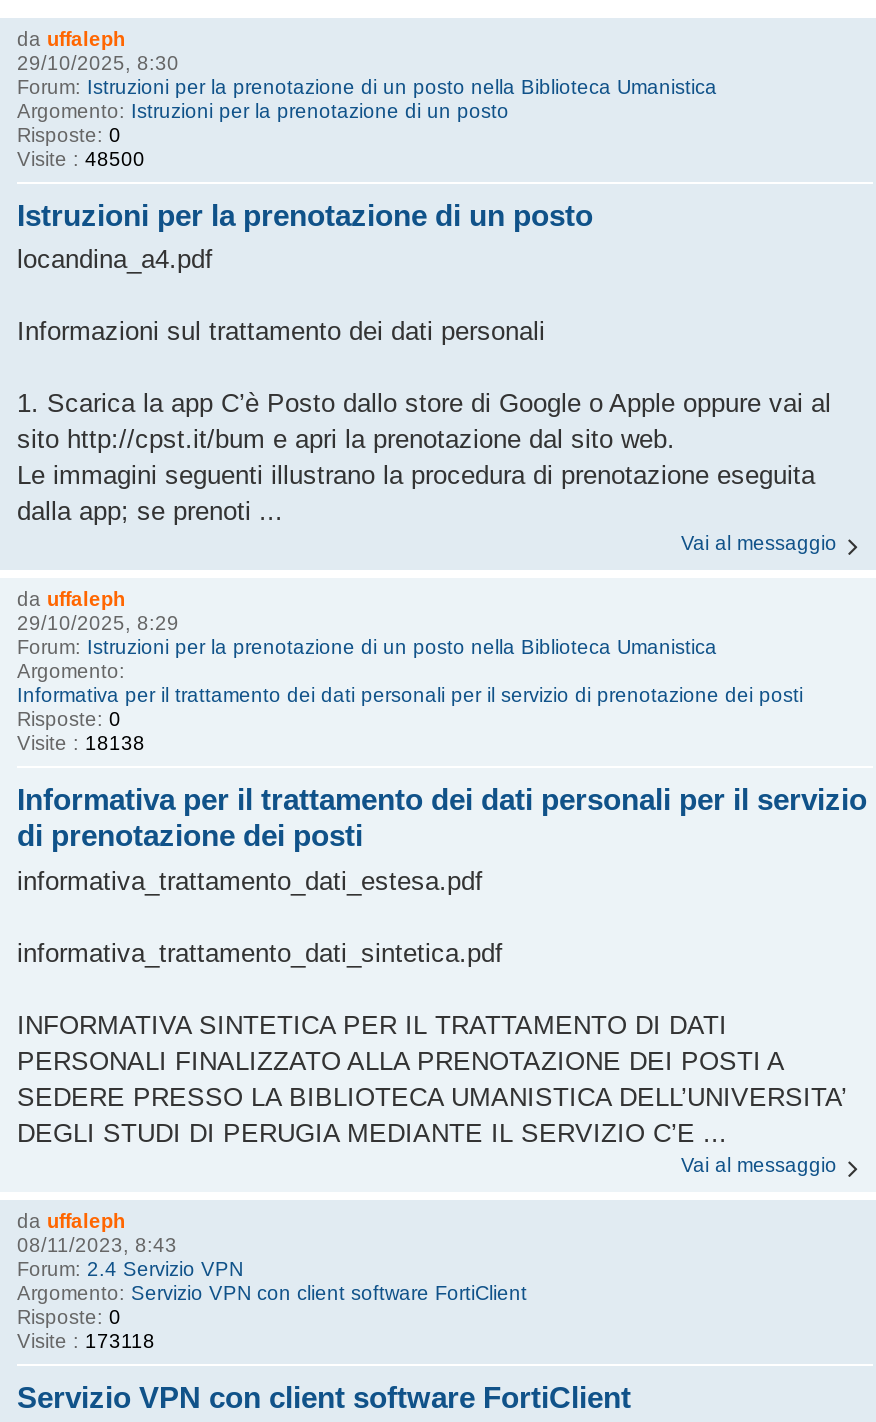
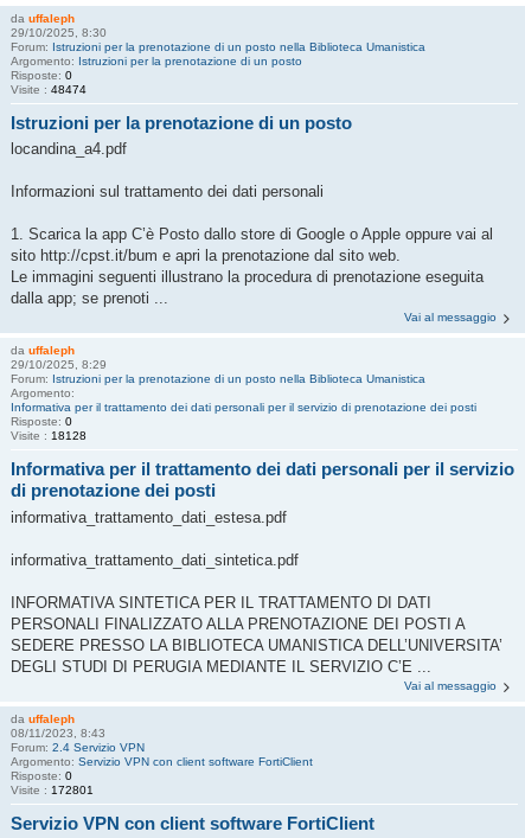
[17,147,145,169] Visite : 48500 -> [11,82,87,95] Visite : 48474
[17,732,145,754] Visite : 18138 -> [11,429,87,442] Visite : 18128
[17,1329,155,1351] Visite : 173118 -> [11,783,94,796] Visite : 172801

